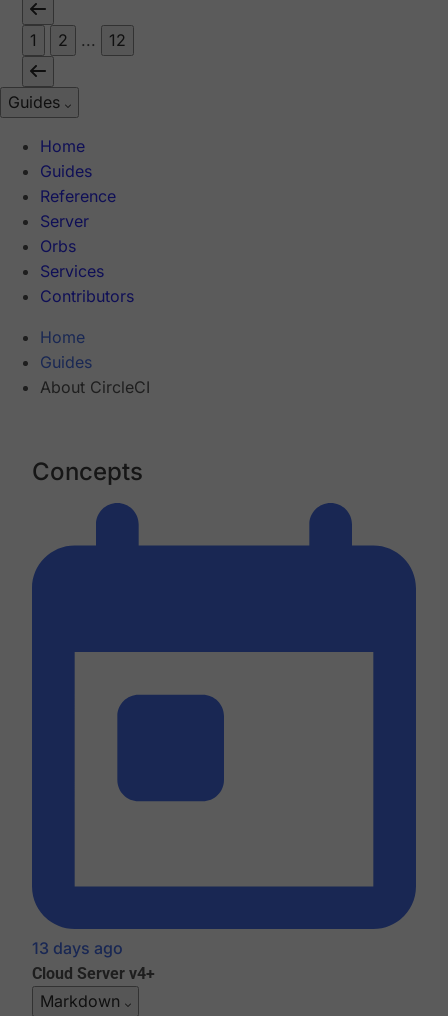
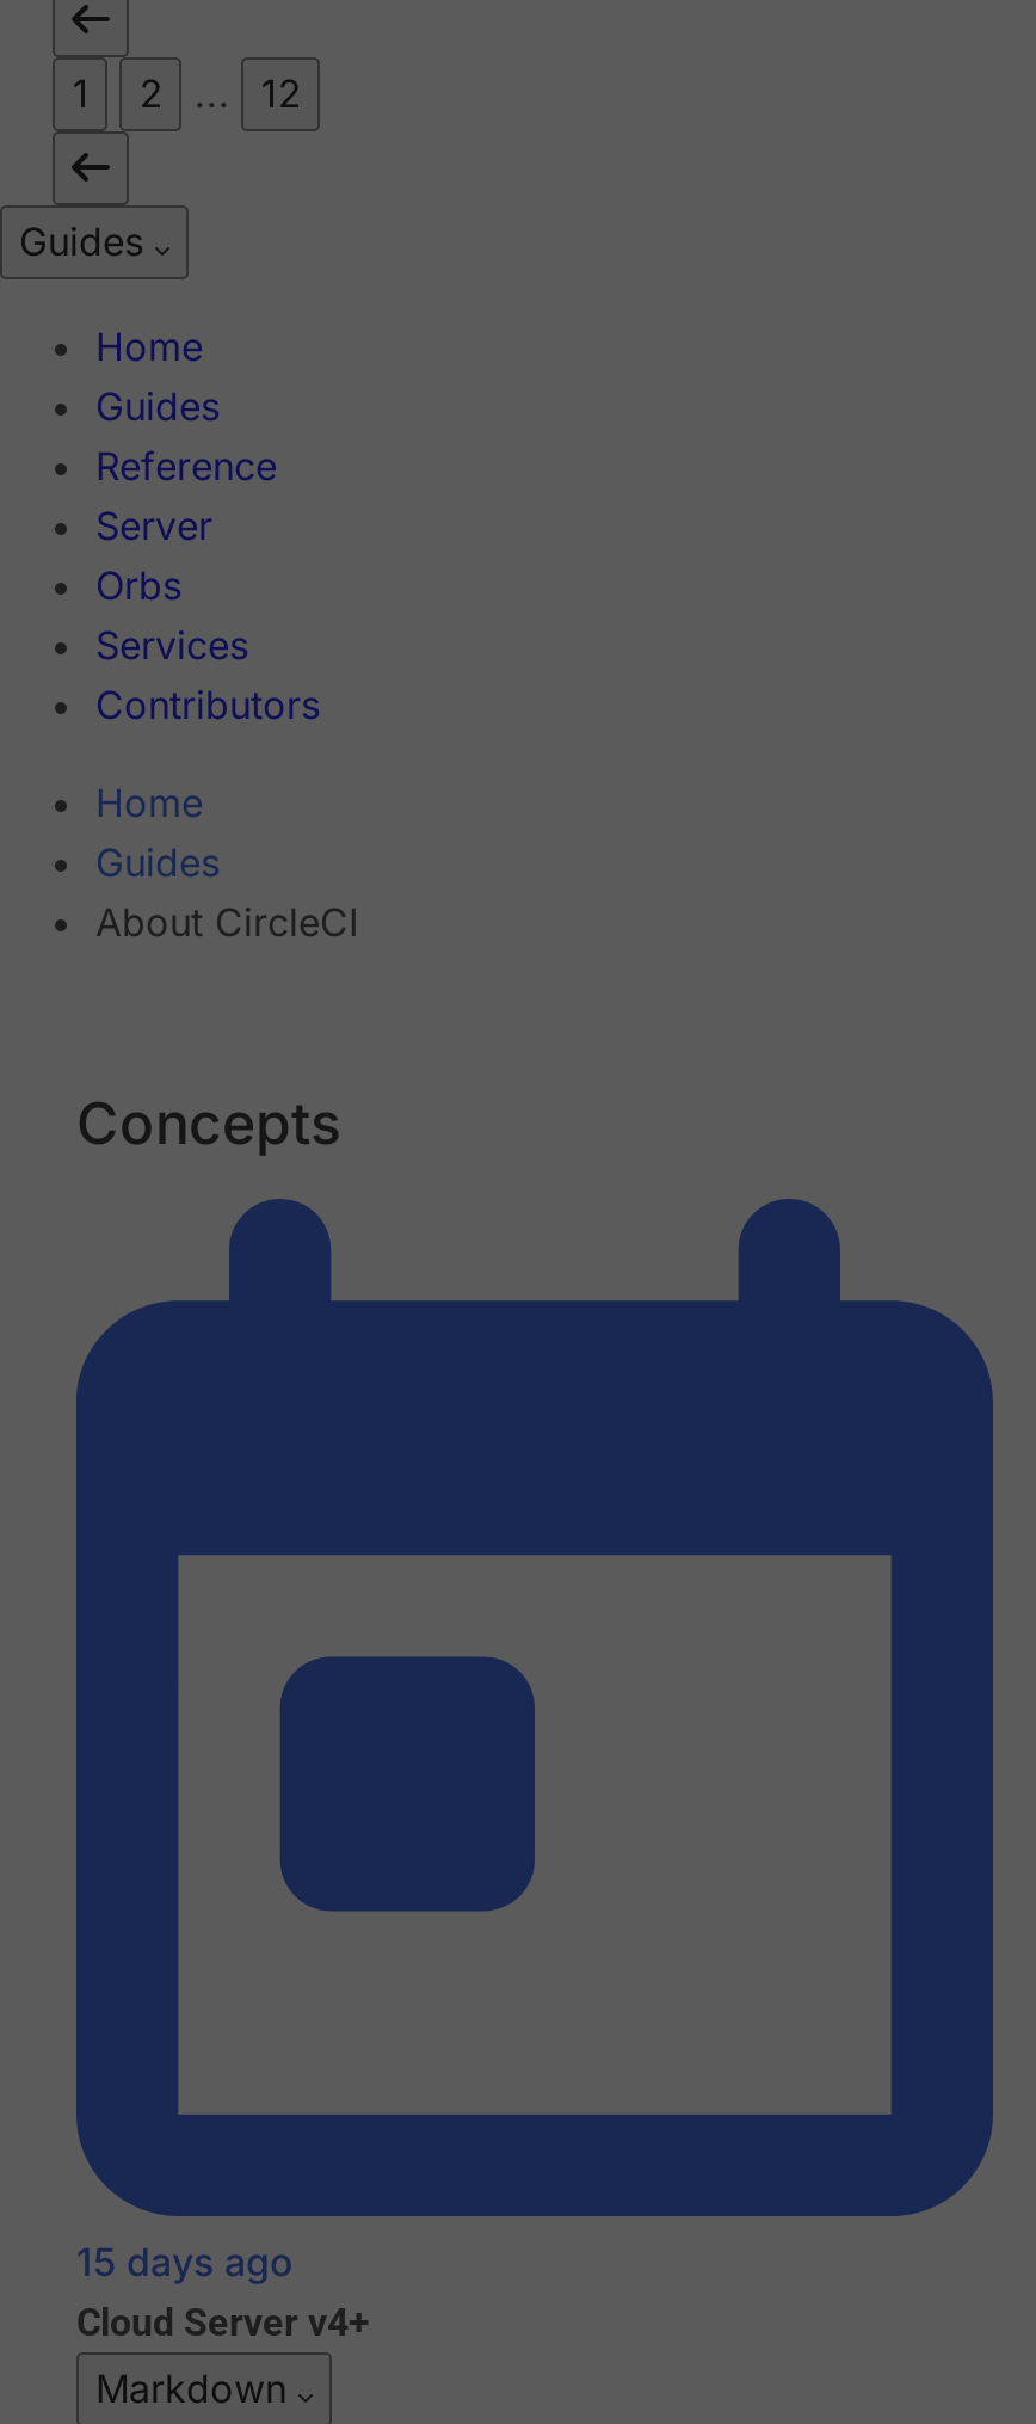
[32,938,123,958] 13 days ago -> [76,2239,294,2287] 15 days ago

